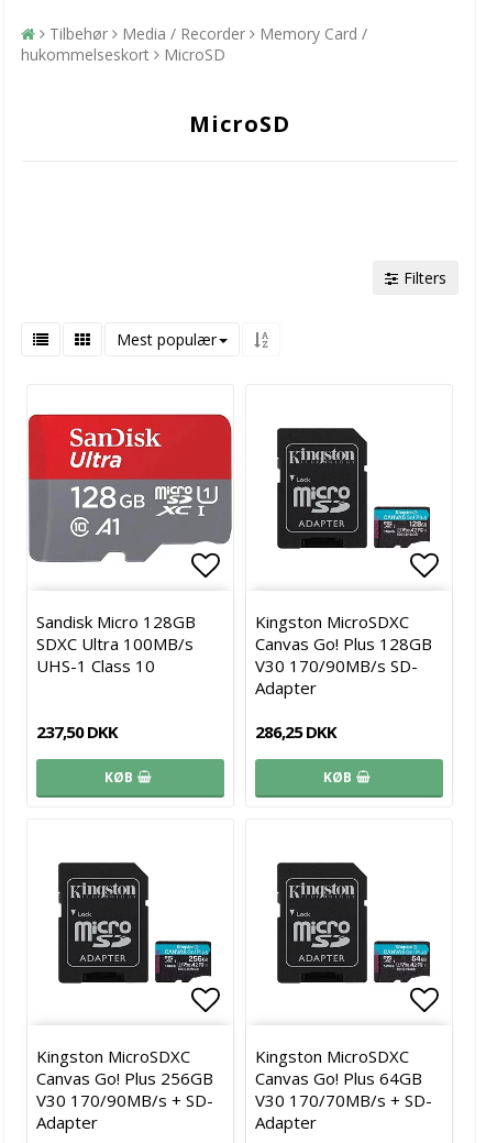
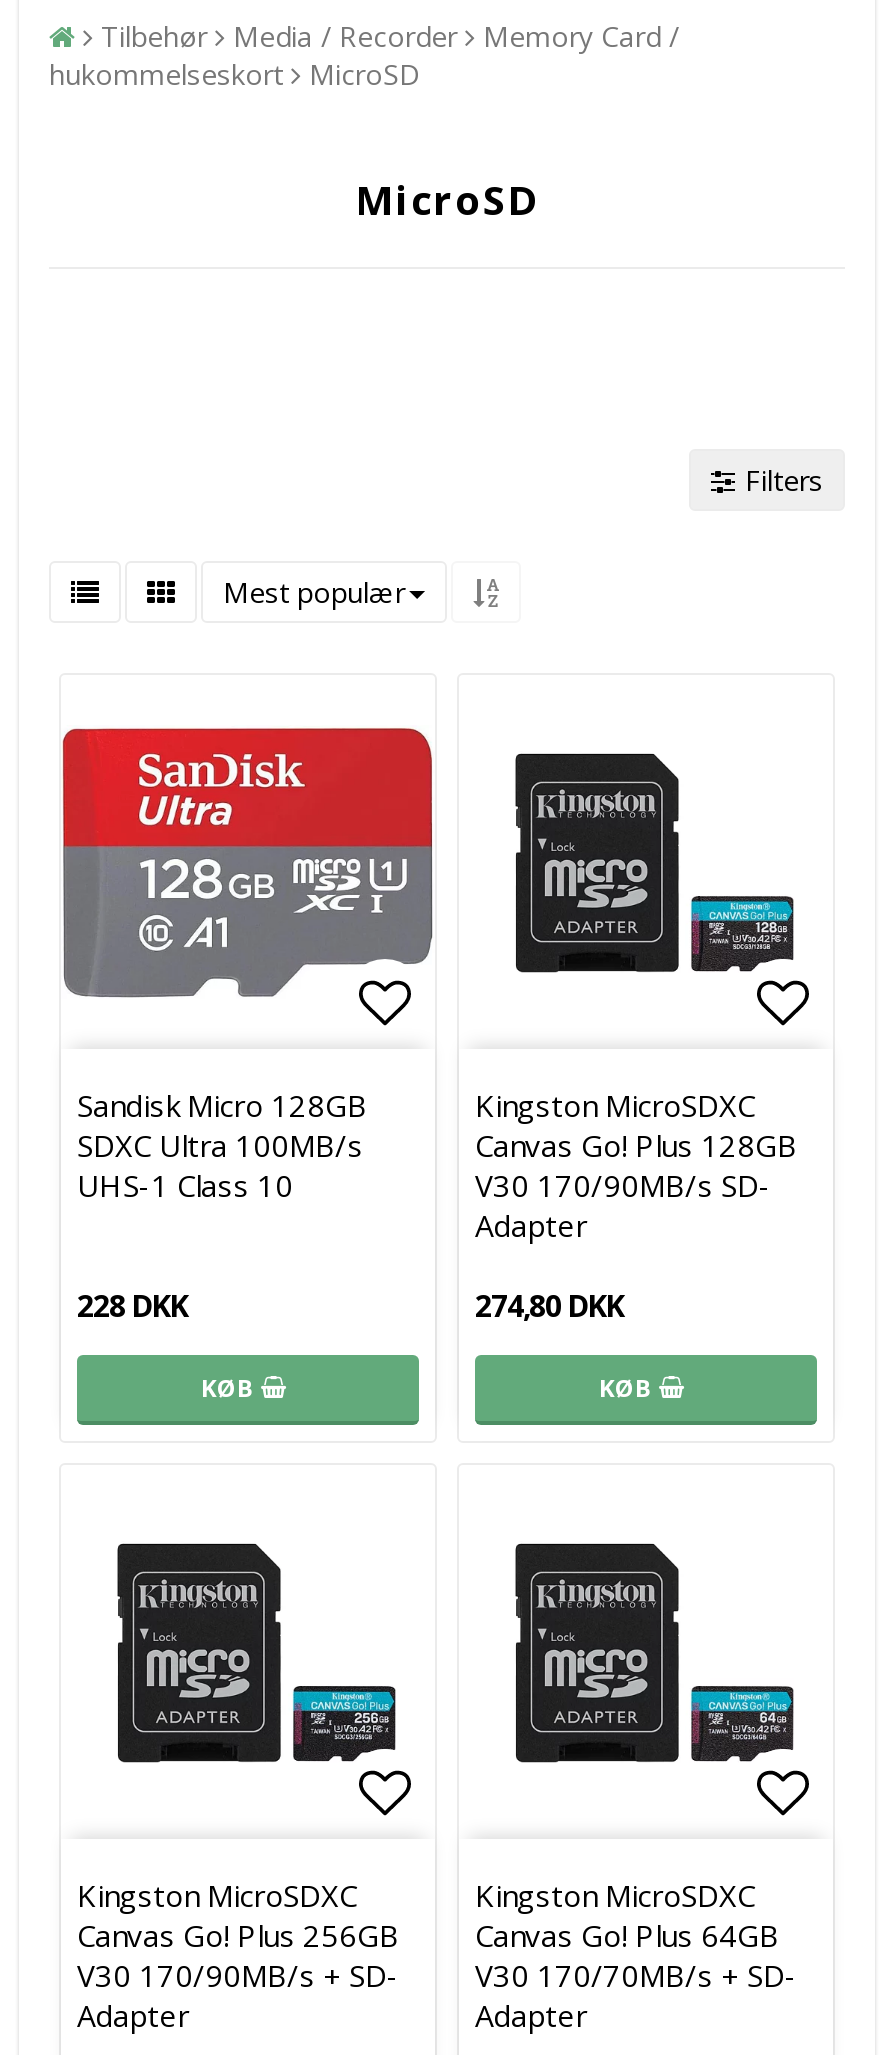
[36,721,118,743] 237,50 DKK -> [77,1285,187,1325] 228 DKK
[255,721,336,743] 286,25 DKK -> [475,1285,623,1325] 274,80 DKK

